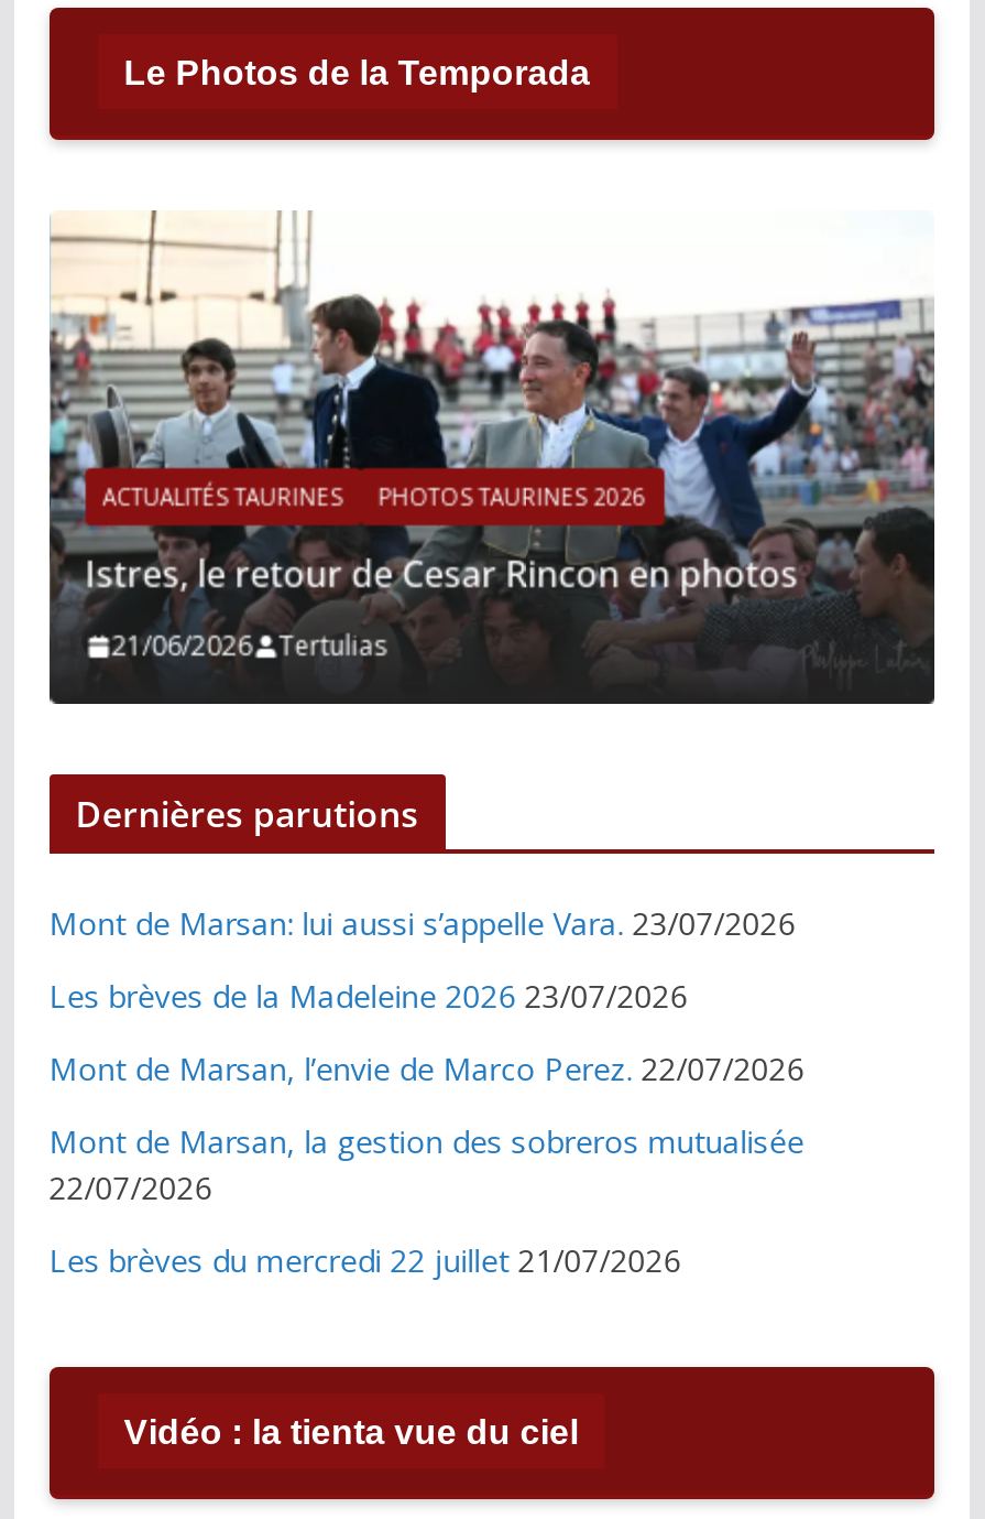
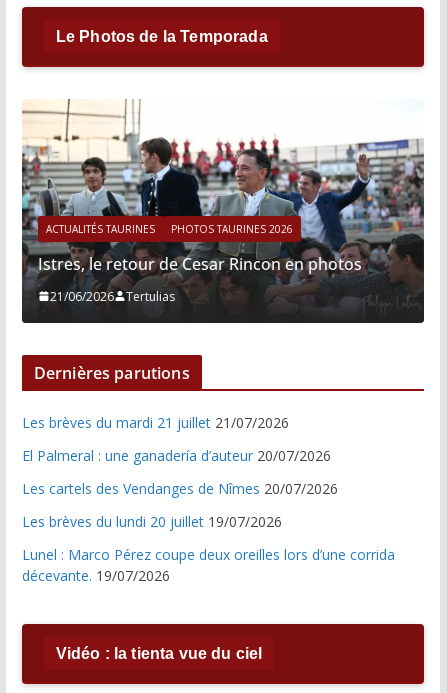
[49,903,795,945] Mont de Marsan: lui aussi s’appelle Vara. 23/07/2026 -> [22,413,289,432] Les brèves du mardi 21 juillet 21/07/2026
[49,976,687,1017] Les brèves de la Madeleine 2026 23/07/2026 -> [22,446,331,465] El Palmeral : une ganadería d’auteur 20/07/2026
[49,1048,804,1090] Mont de Marsan, l’envie de Marco Perez. 22/07/2026 -> [22,479,338,498] Les cartels des Vendanges de Nîmes 20/07/2026
[49,1121,804,1209] Mont de Marsan, la gestion des sobreros mutualisée | 22/07/2026 -> [22,512,282,531] Les brèves du lundi 20 juillet 19/07/2026
[49,1240,681,1282] Les brèves du mercredi 22 juillet 21/07/2026 -> [22,545,395,585] Lunel : Marco Pérez coupe deux oreilles lors d’une corrida | décevante. 19/07/2026

